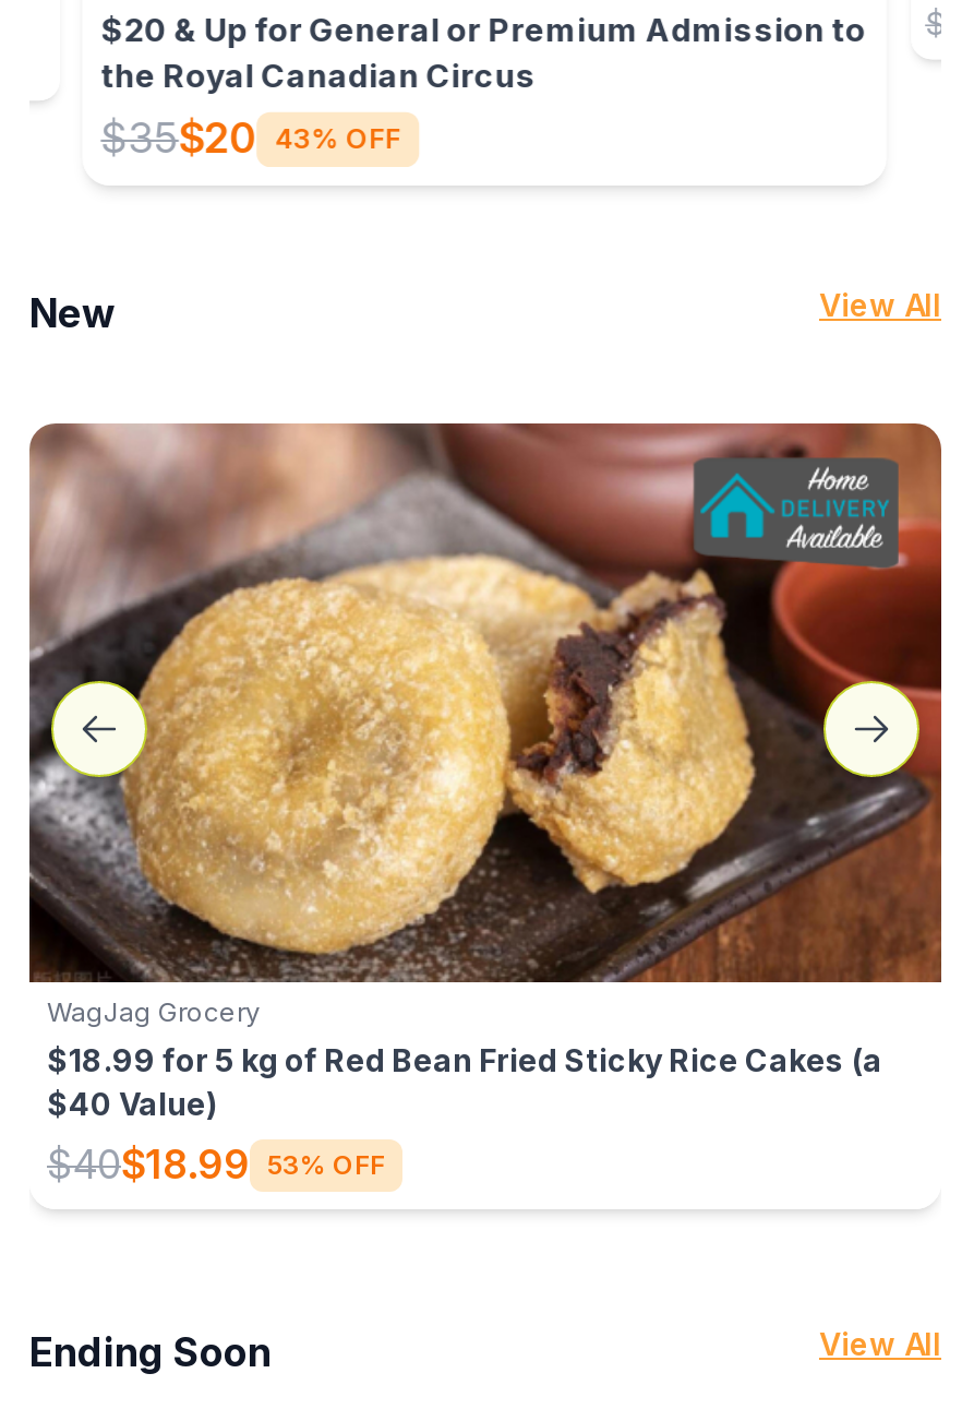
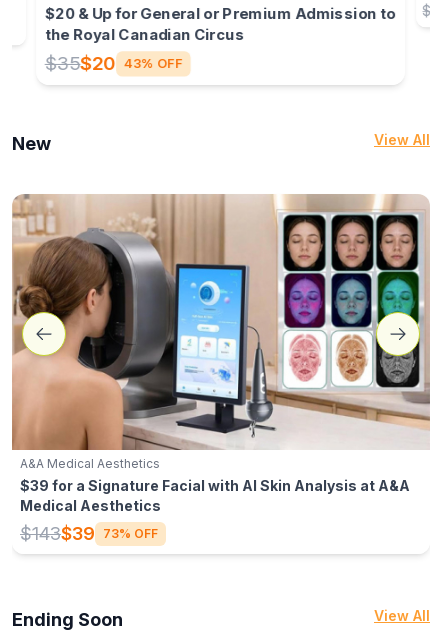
[27,421,943,1187] [image] | WagJag Grocery | $18.99 for 5 kg of Red Bean Fried Sticky Rice Cakes (a | $40 Value) | $40$18.99 53% OFF -> [11,194,430,544] [image] | A&A Medical Aesthetics | $39 for a Signature Facial with AI Skin Analysis at A&A | Medical Aesthetics | $143$39 73% OFF

